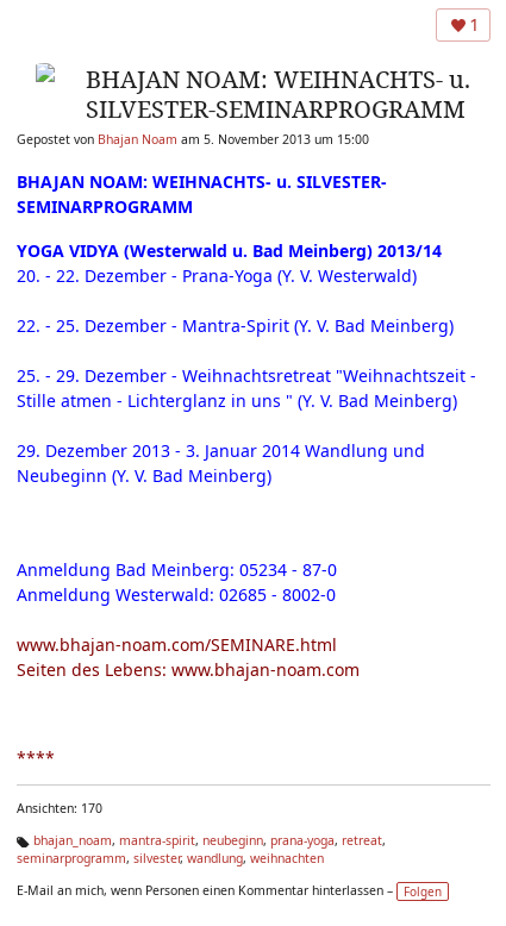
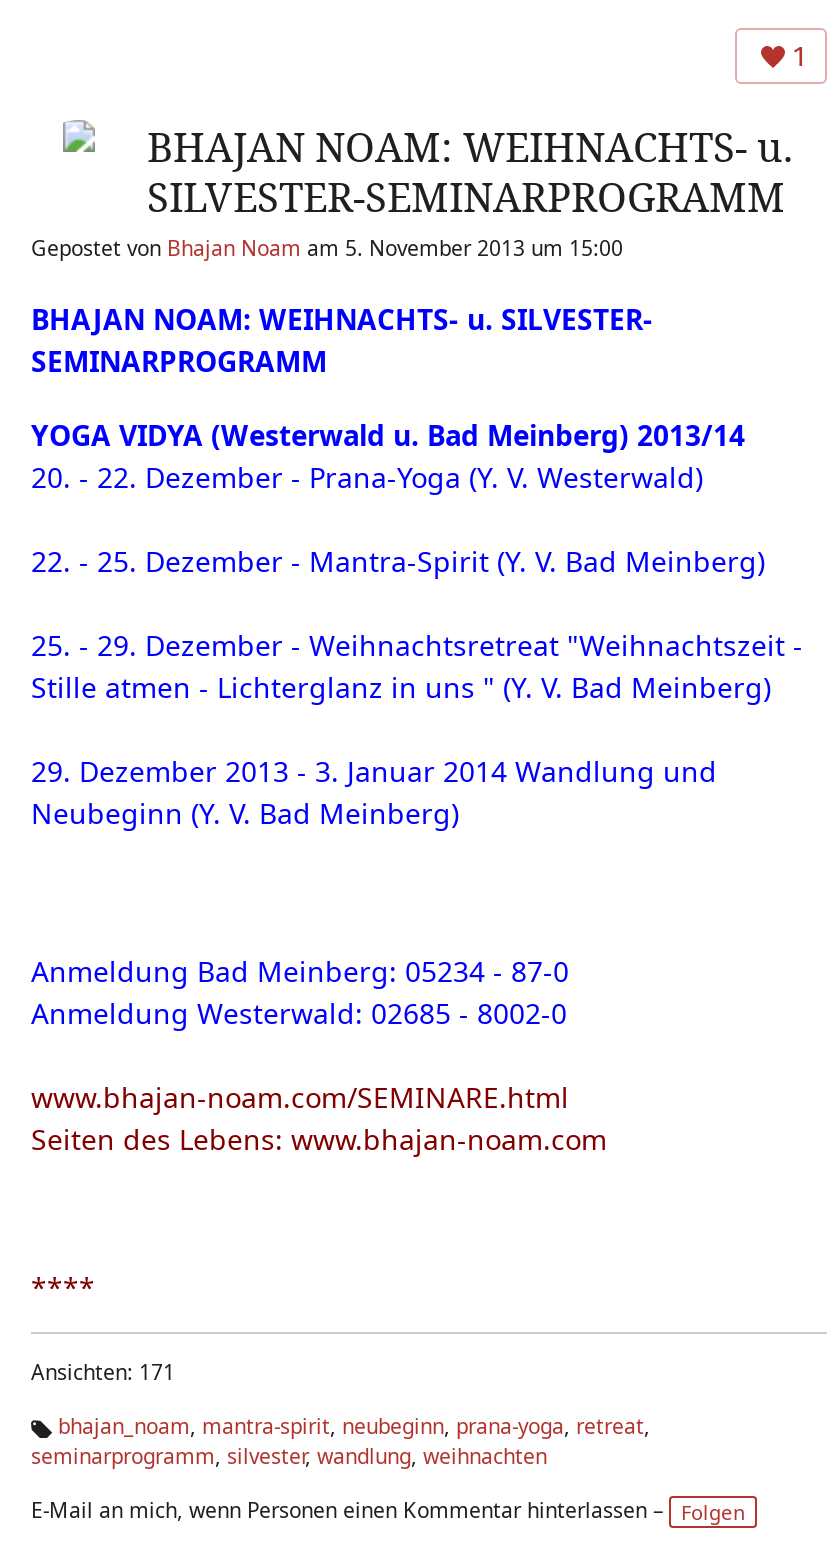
[17,799,102,816] Ansichten: 170 -> [31,1357,175,1385] Ansichten: 171

